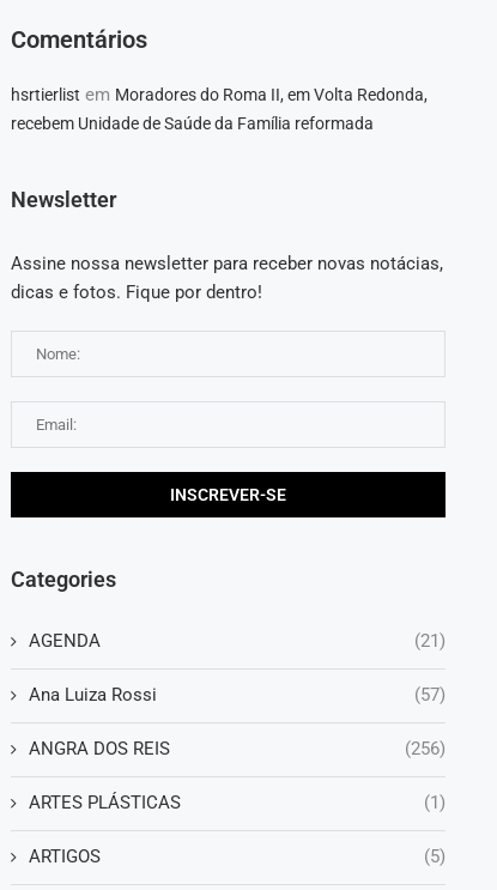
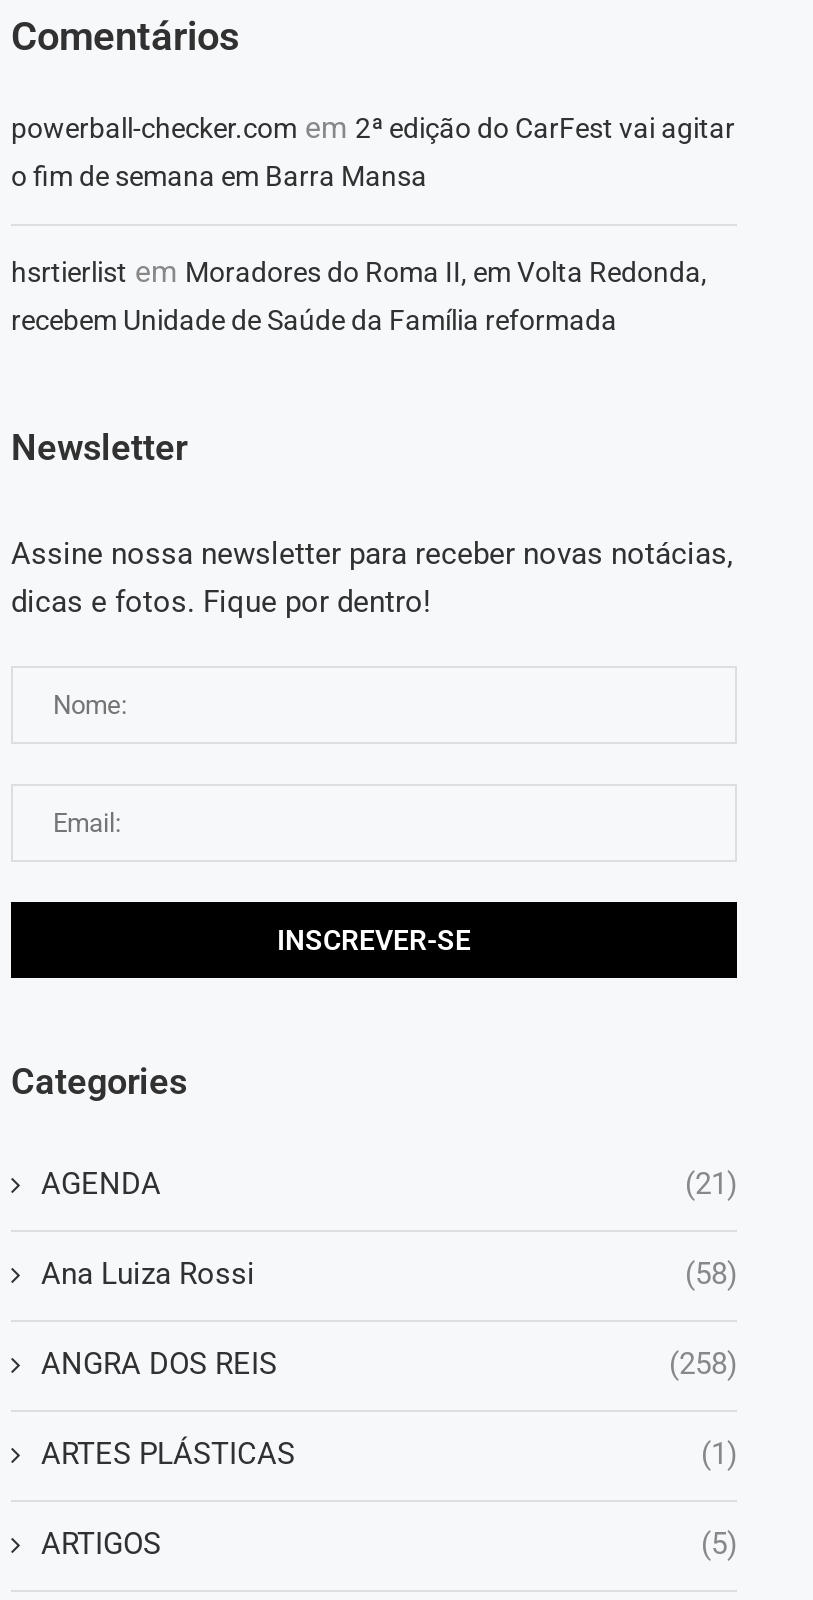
none -> [11,110,735,192] powerball-checker.com em 2ª edição do CarFest vai agitar | o fim de semana em Barra Mansa
[414,684,446,706] (57) -> [685,1256,737,1292] (58)
[405,738,446,760] (256) -> [669,1346,737,1382] (258)

